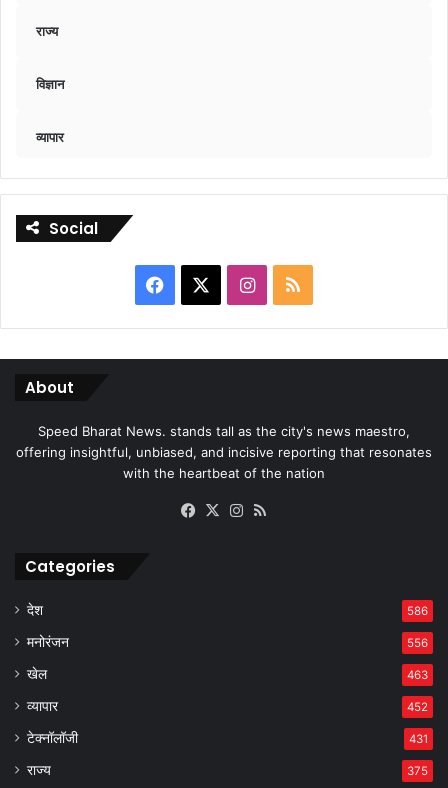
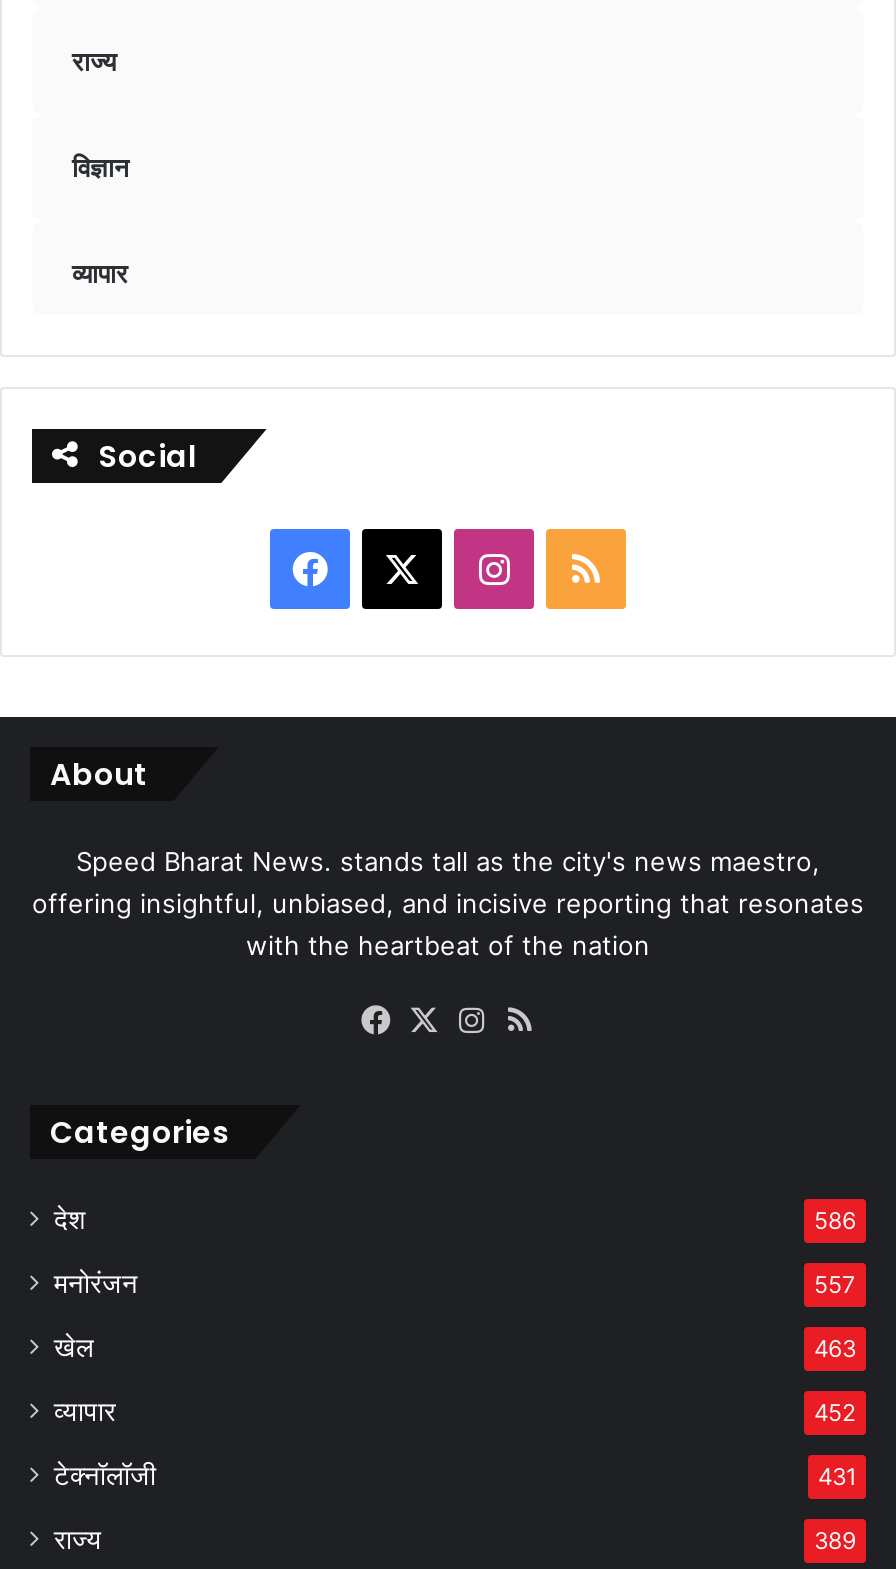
[407,636,428,650] 556 -> [814,1271,856,1299] 557
[407,764,428,778] 375 -> [814,1527,856,1555] 389

